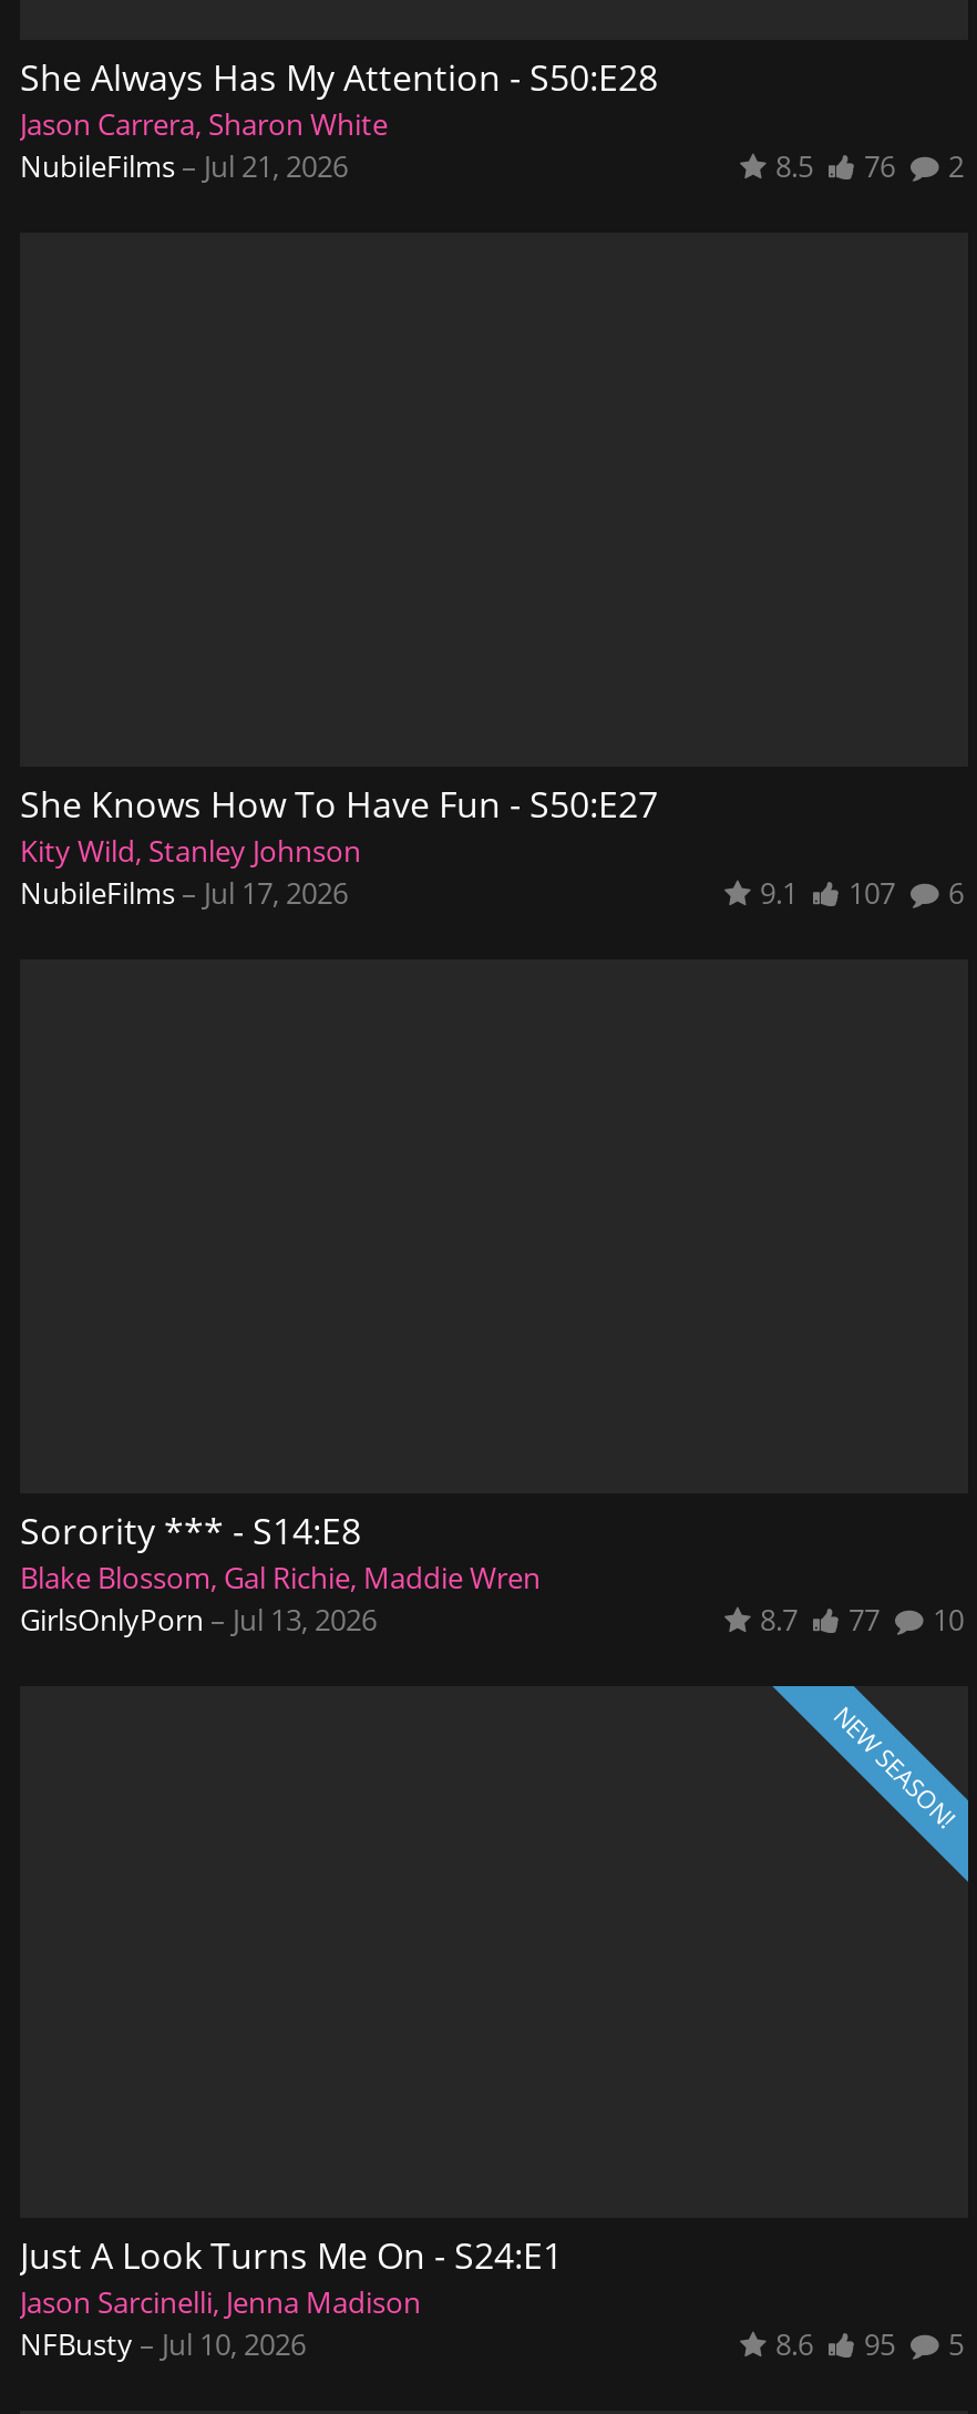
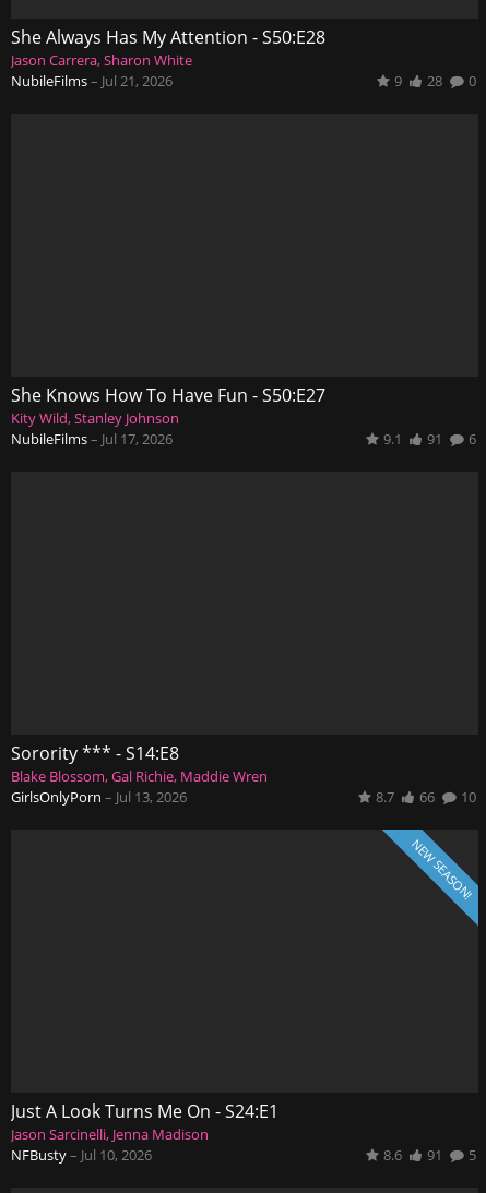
[775,147,813,187] 8.5 -> [394,71,402,91] 9
[864,147,895,187] 76 -> [427,71,442,91] 28
[948,147,964,187] 2 -> [469,71,476,91] 0
[760,873,964,913] 9.1 107 6 -> [383,429,476,449] 9.1 91 6
[760,1600,964,1640] 8.7 77 10 -> [376,787,476,807] 8.7 66 10
[775,2326,964,2366] 8.6 95 5 -> [383,1145,476,1164] 8.6 91 5

